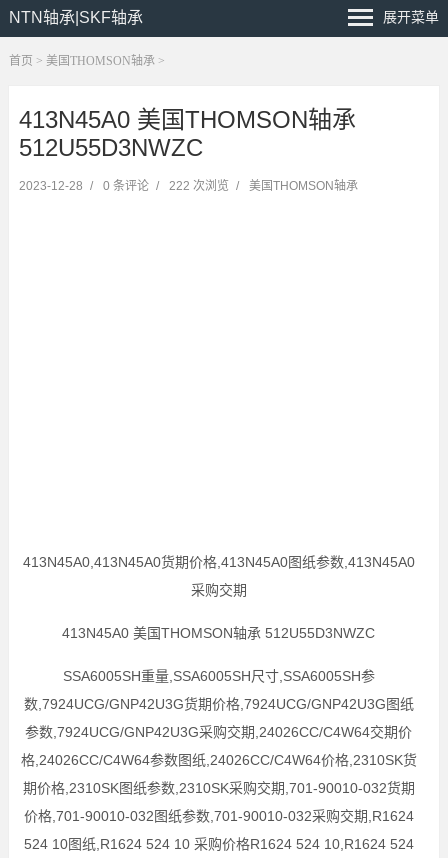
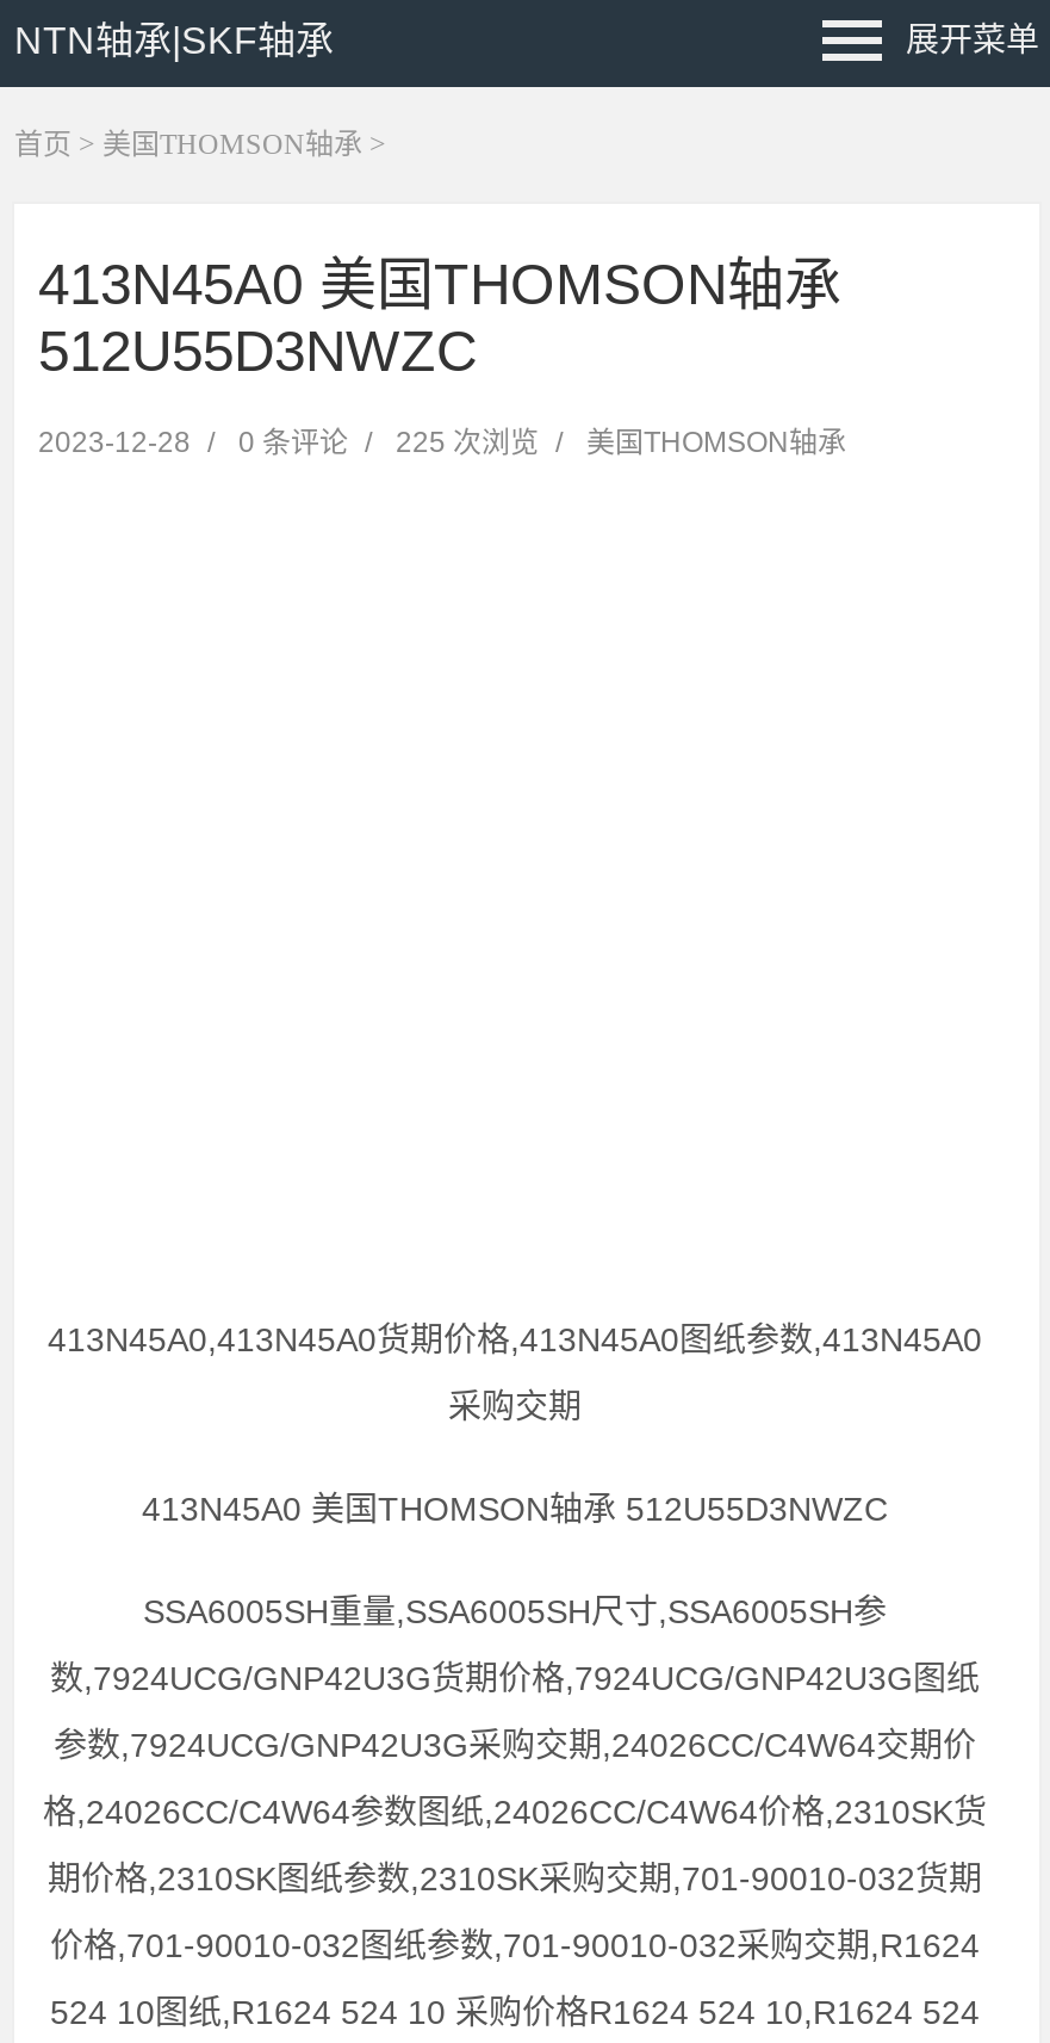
[19,179,358,193] 2023-12-28 / 0 条评论 / 222 次浏览 / 美国THOMSON轴承 -> [38,426,846,459] 2023-12-28 / 0 条评论 / 225 次浏览 / 美国THOMSON轴承

